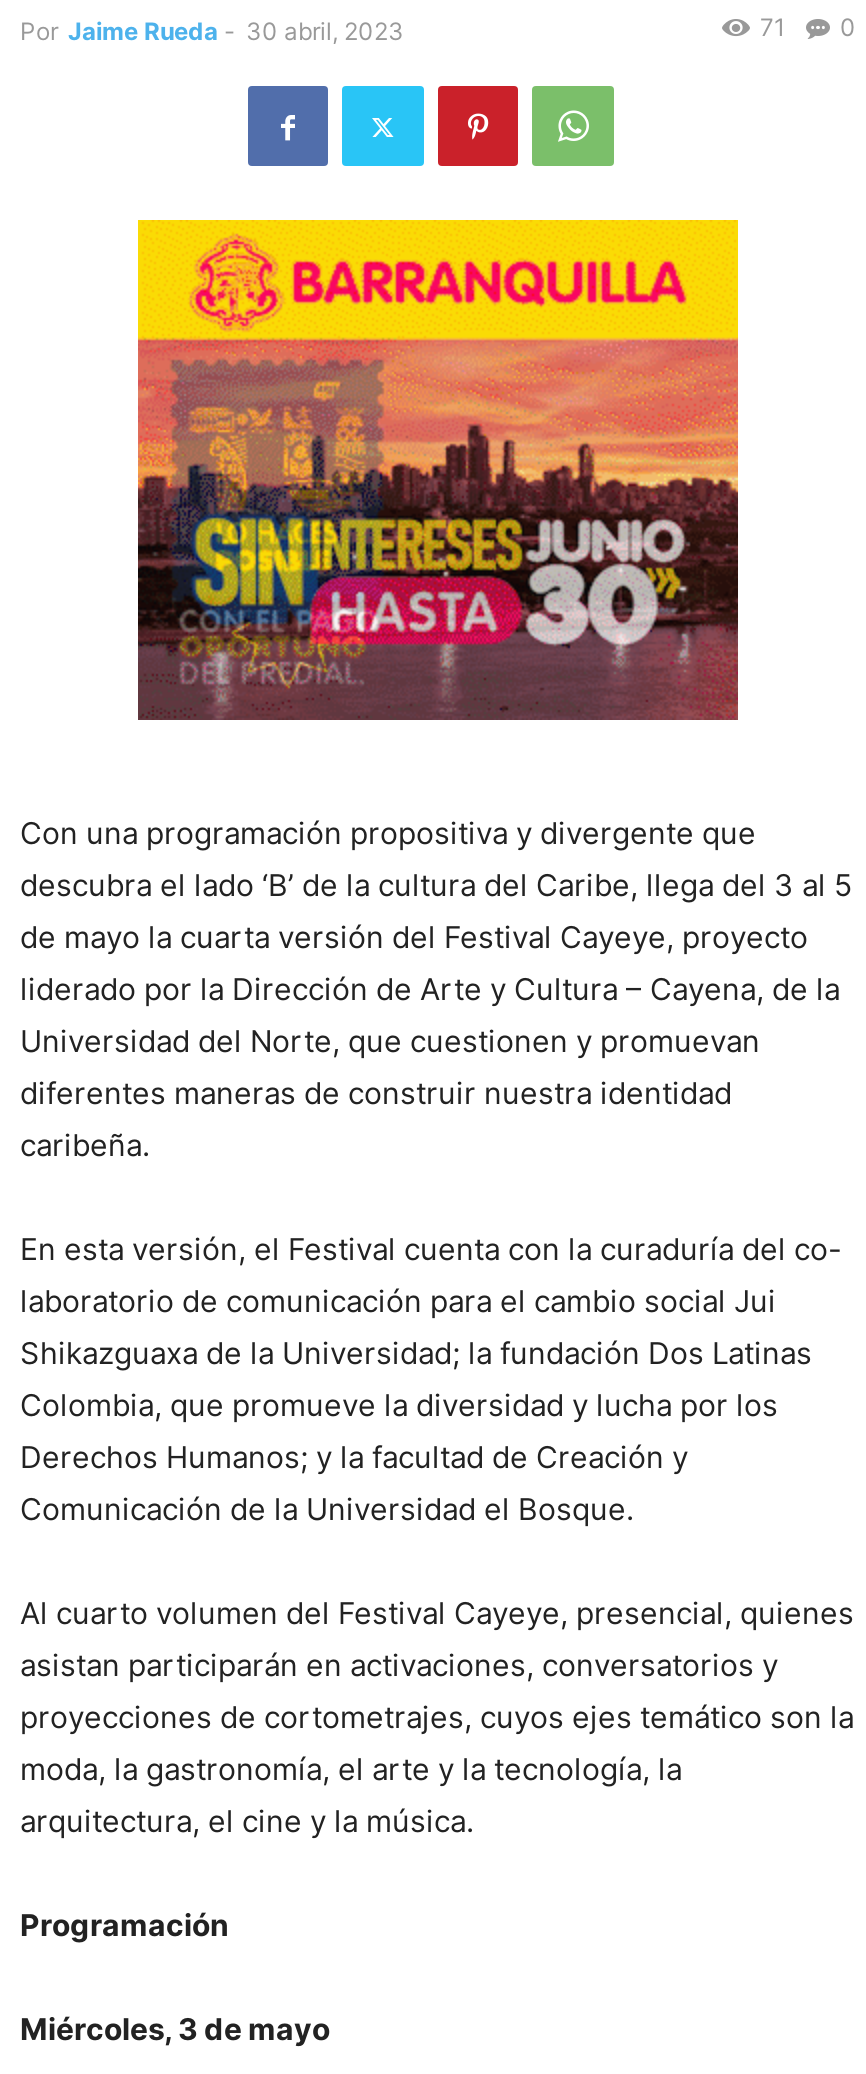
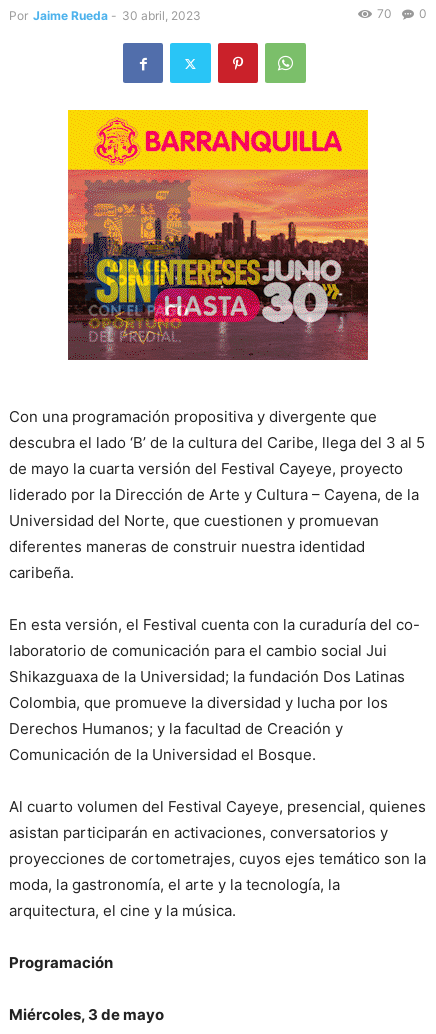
[760,12,856,42] 71 0 -> [377,6,427,21] 70 0

